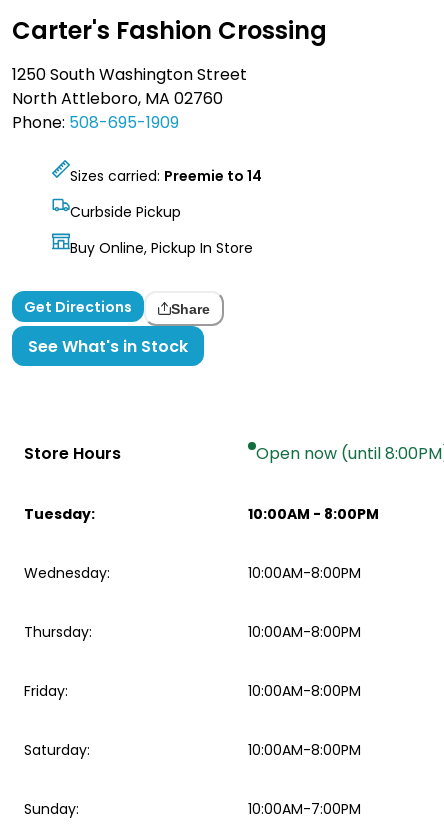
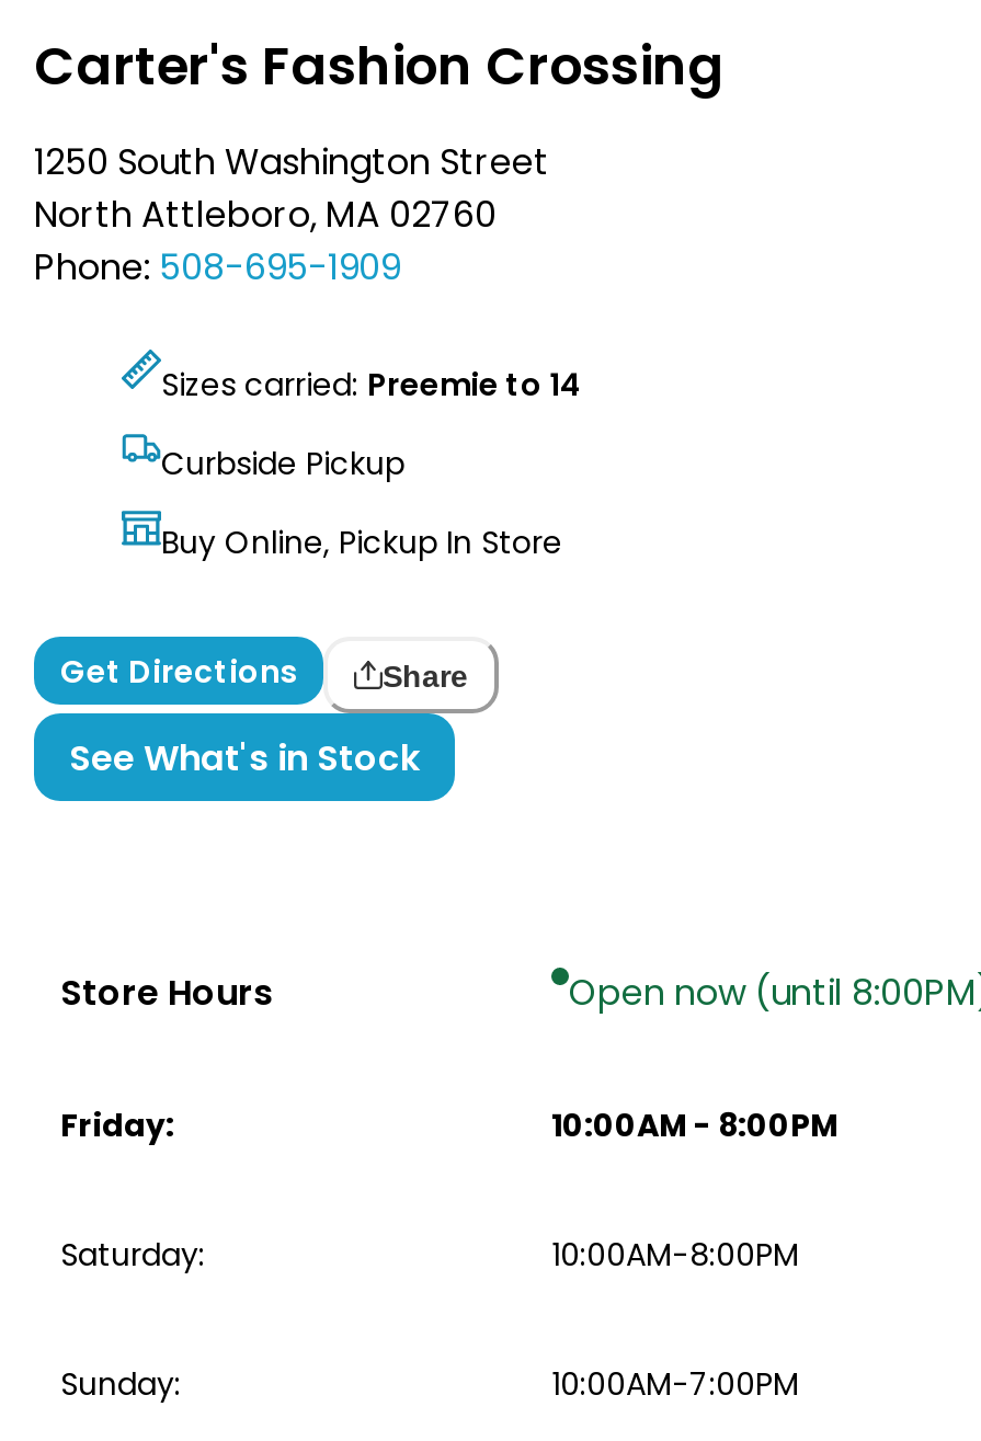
[24,504,95,524] Tuesday: -> [60,1104,174,1148] Friday:
[24,563,361,701] Wednesday: | 10:00AM-8:00PM | Thursday: | 10:00AM-8:00PM | Friday: | 10:00AM-8:00PM -> none

